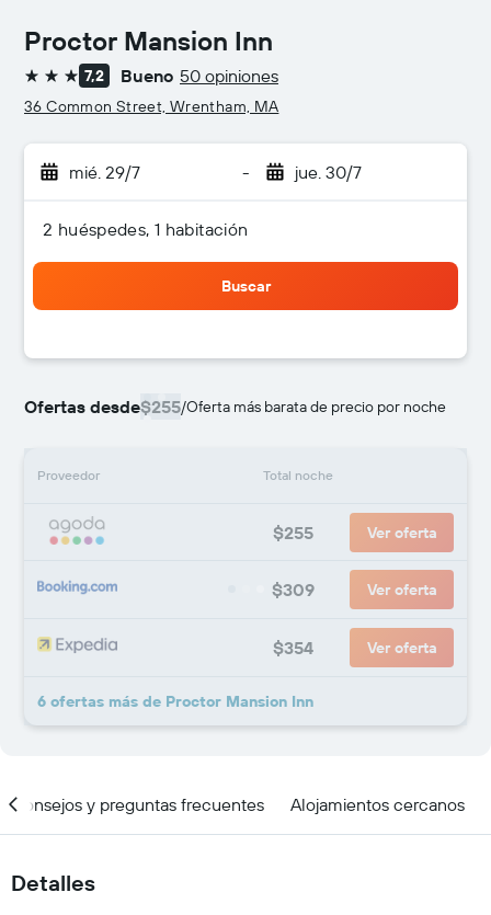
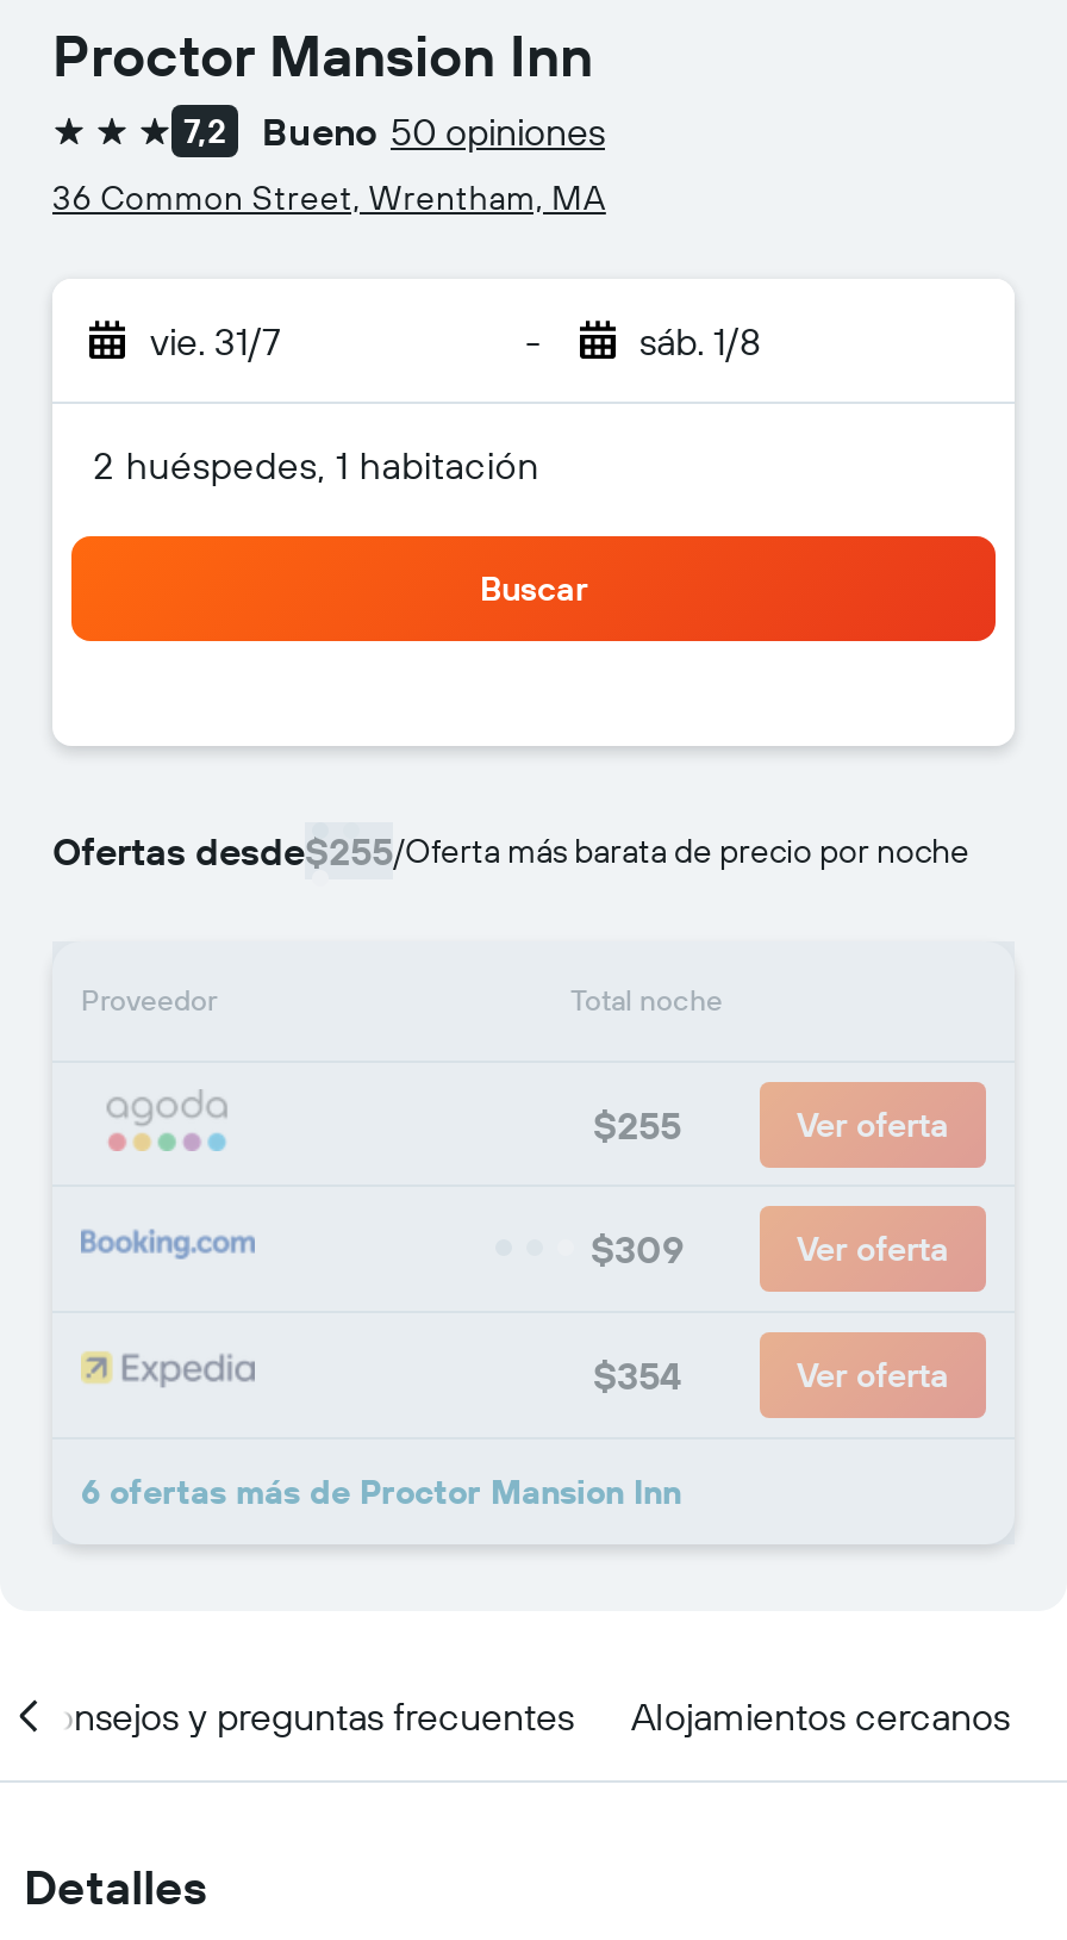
[69,161,140,183] mié. 29/7 -> [150,317,281,365] vie. 31/7
[294,161,361,183] jue. 30/7 -> [639,317,761,365] sáb. 1/8

